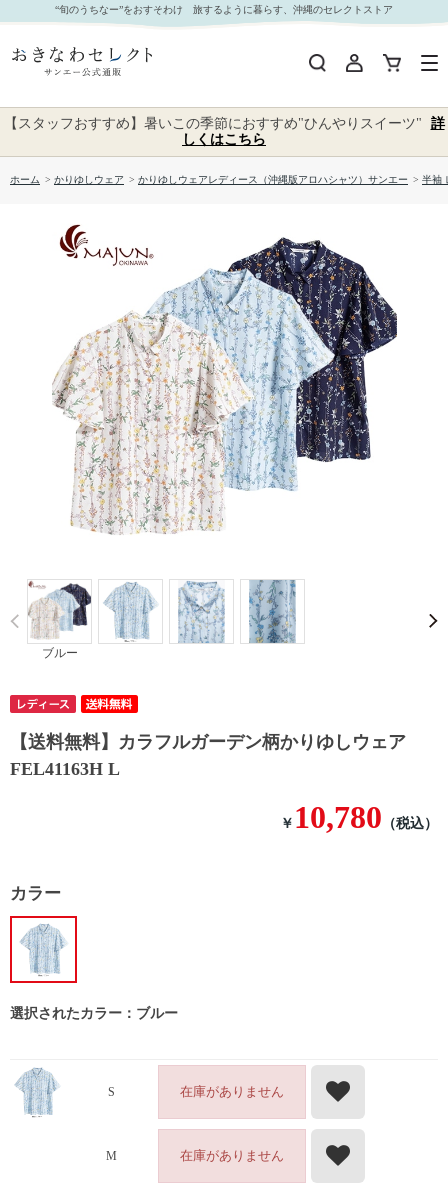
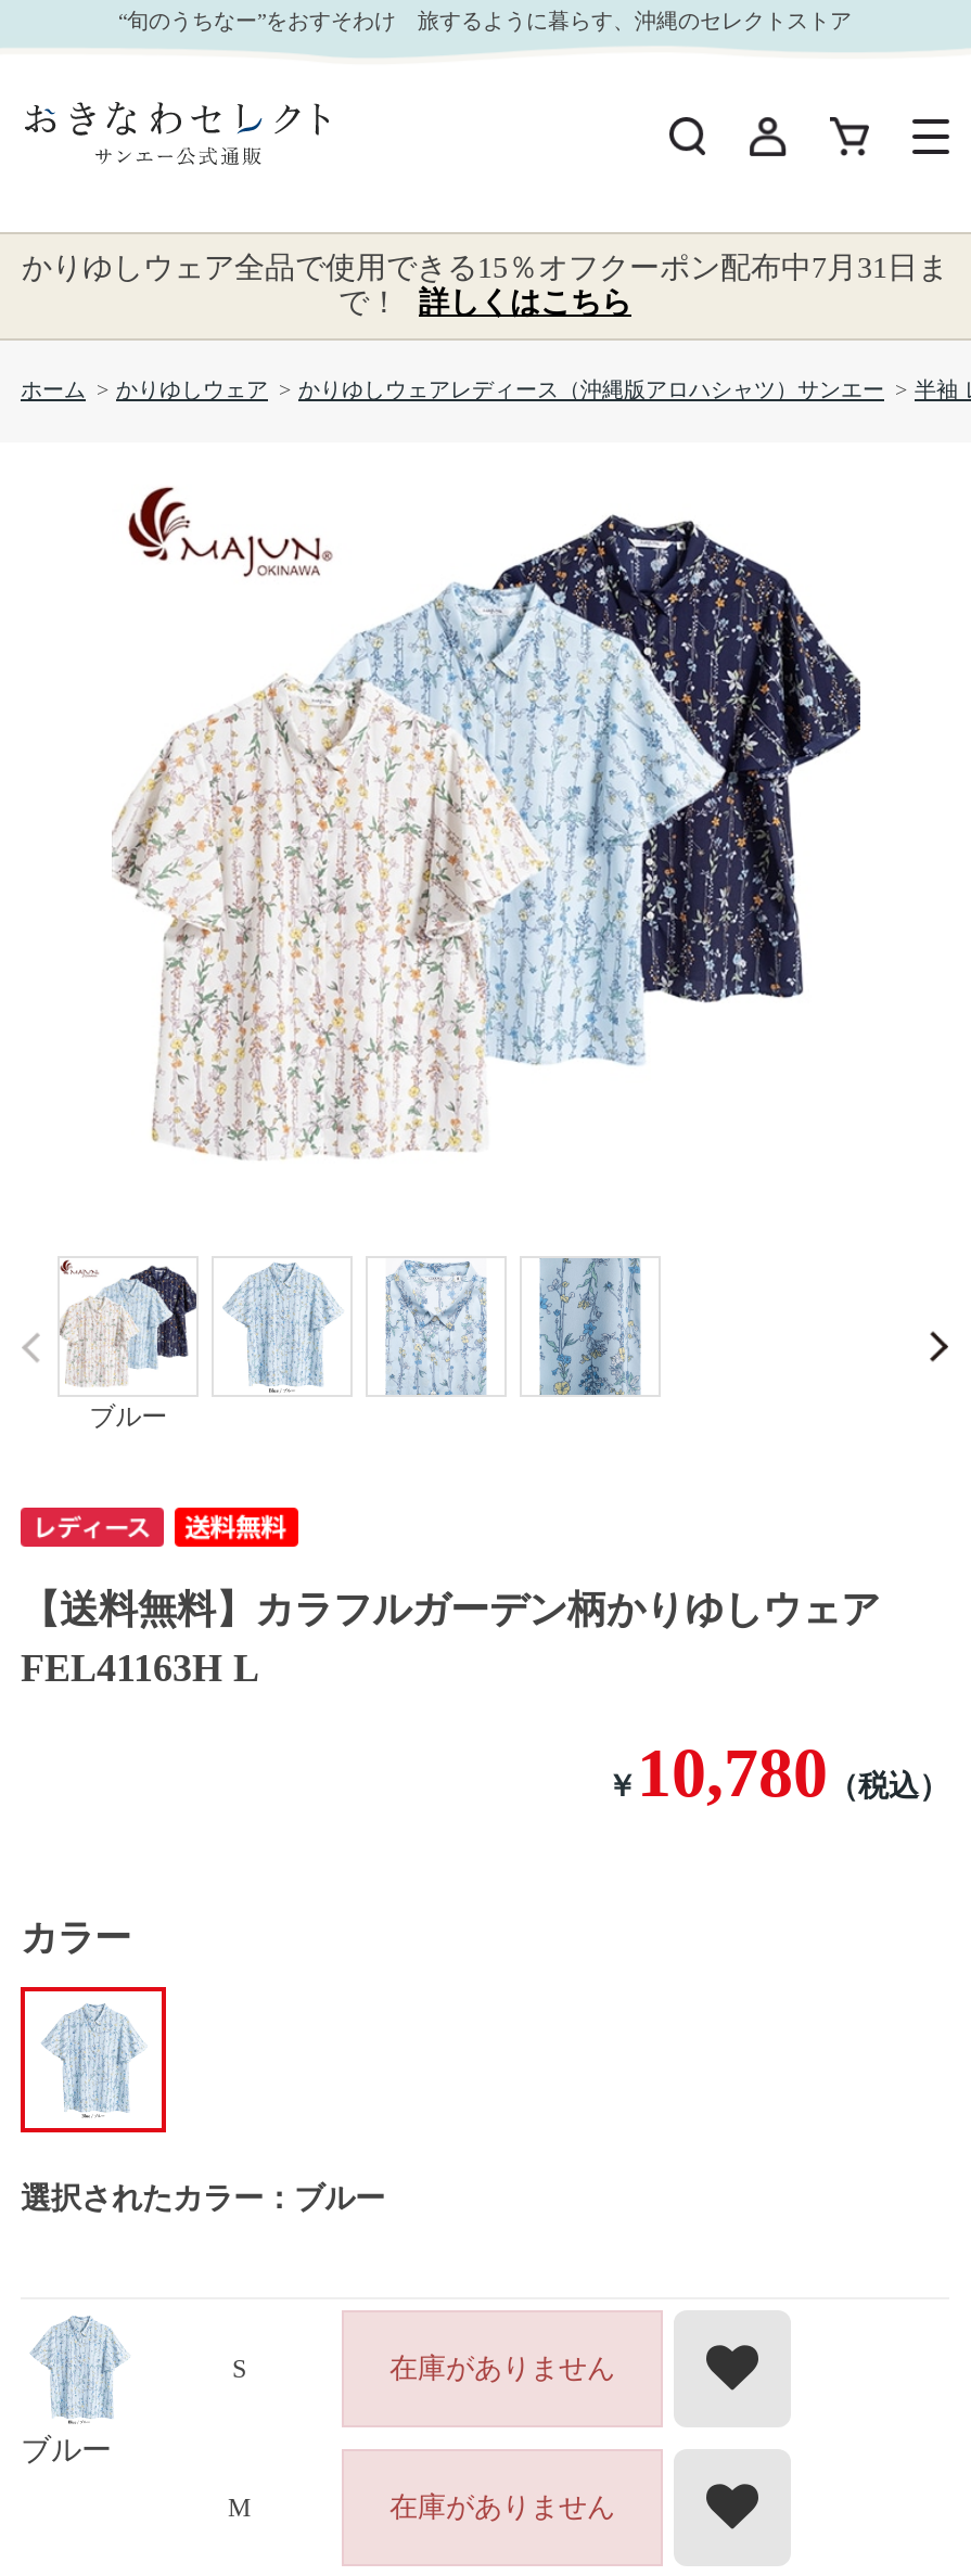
[3,116,444,147] 【スタッフおすすめ】暑いこの季節におすすめ"ひんやりスイーツ" 詳 | しくはこちら -> [22,252,948,319] かりゆしウェア全品で使用できる15％オフクーポン配布中7月31日ま | で！ 詳しくはこちら
none -> [21,2434,112,2466] ブルー

